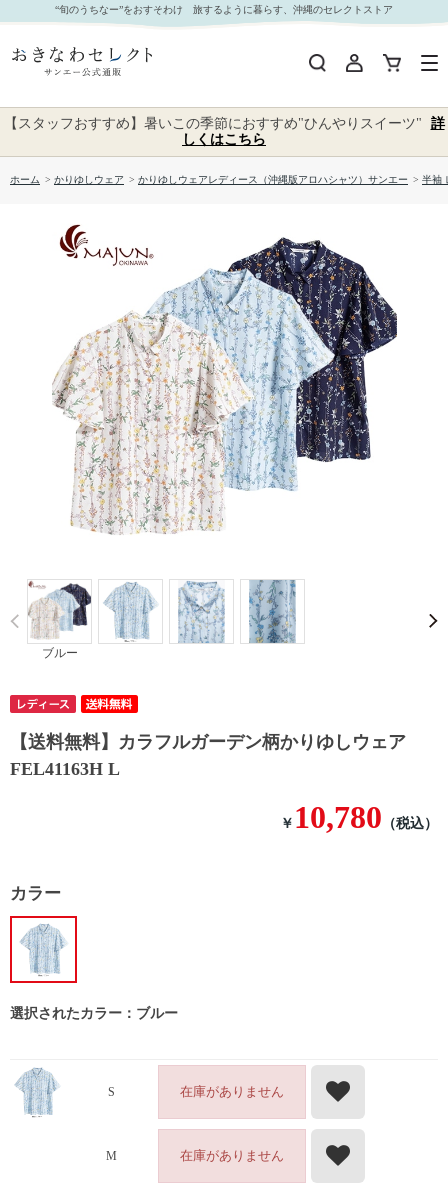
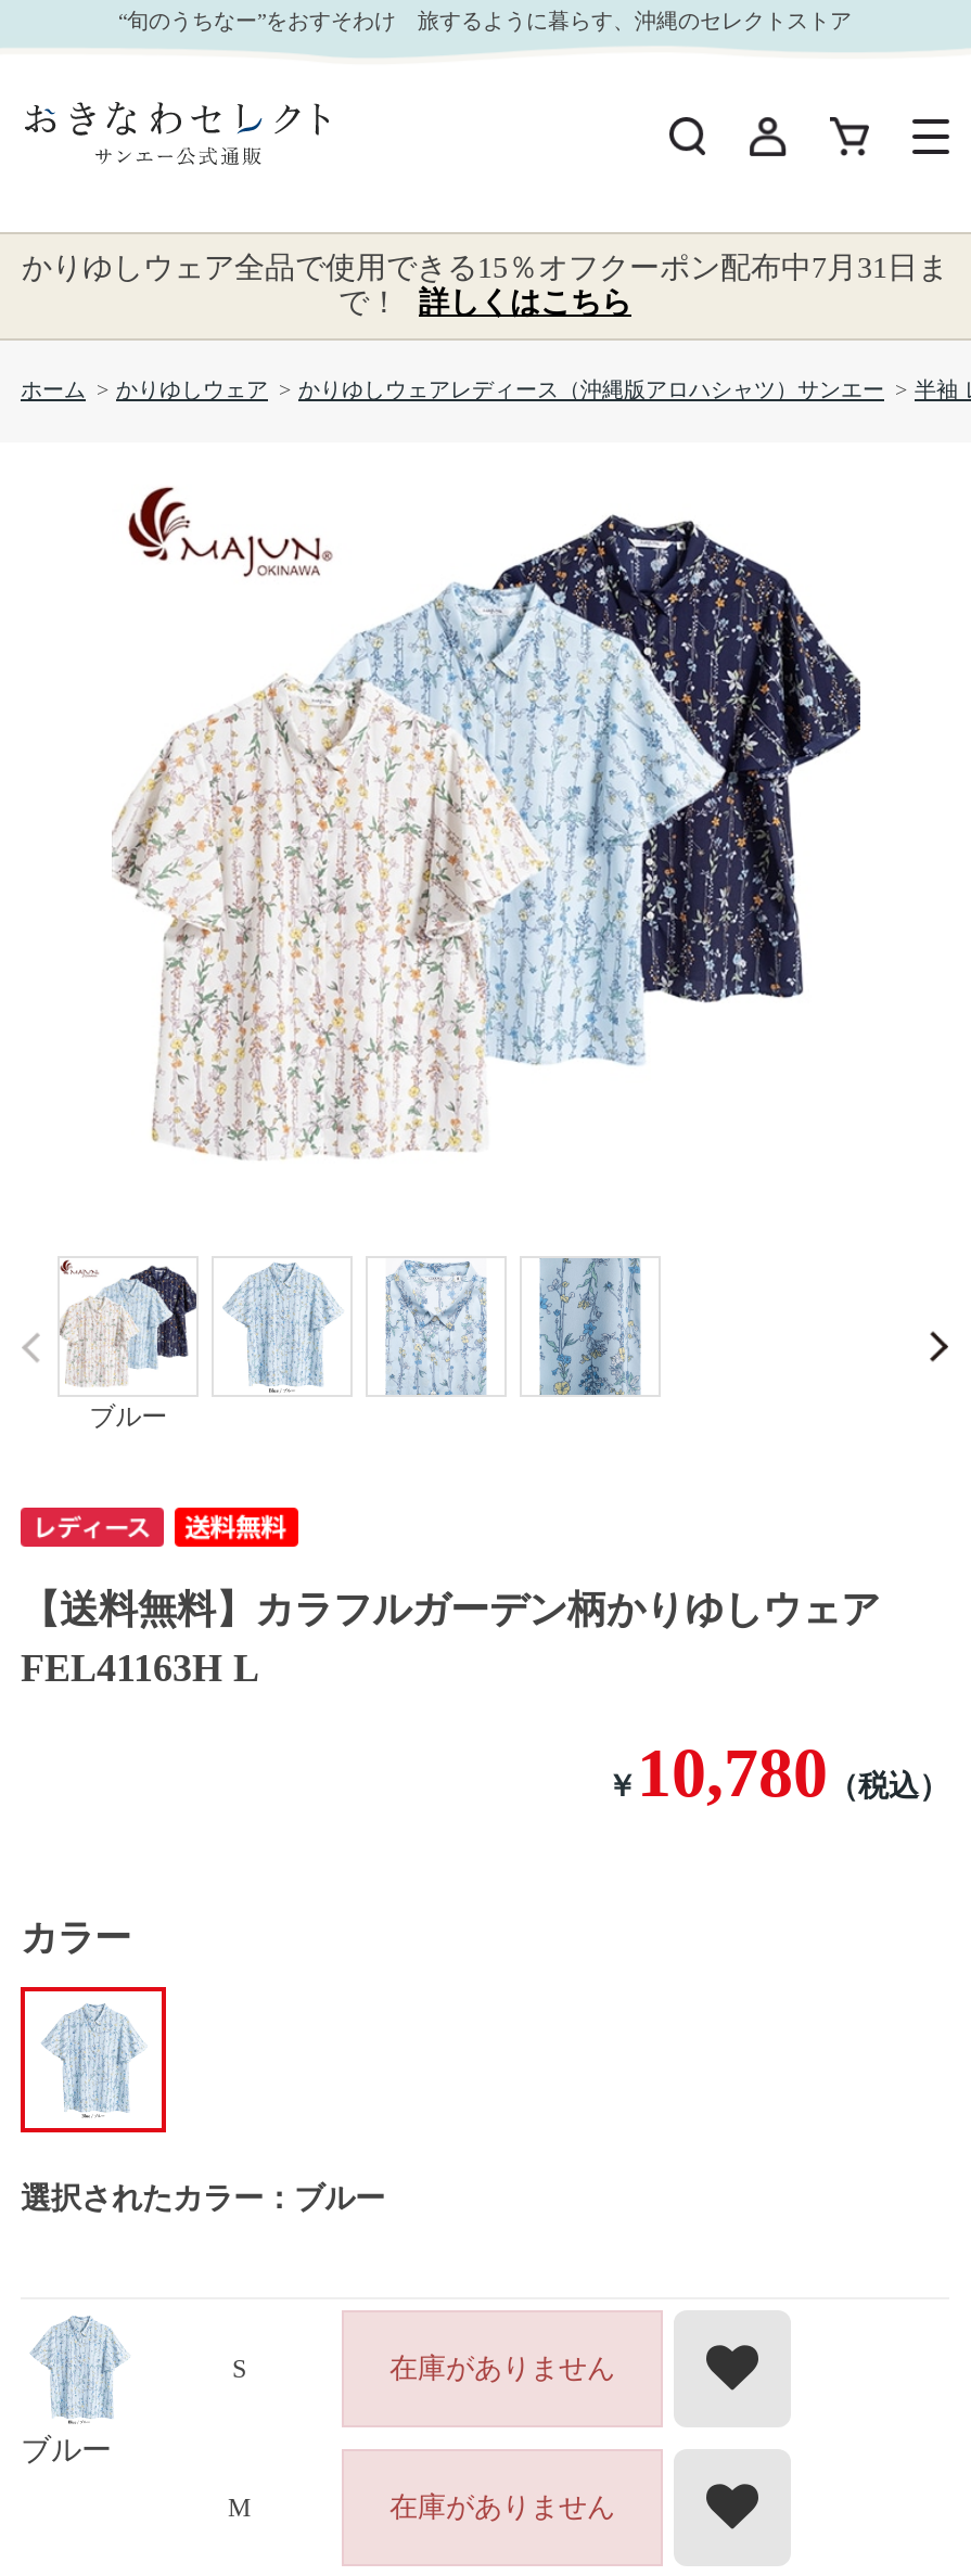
[3,116,444,147] 【スタッフおすすめ】暑いこの季節におすすめ"ひんやりスイーツ" 詳 | しくはこちら -> [22,252,948,319] かりゆしウェア全品で使用できる15％オフクーポン配布中7月31日ま | で！ 詳しくはこちら
none -> [21,2434,112,2466] ブルー

